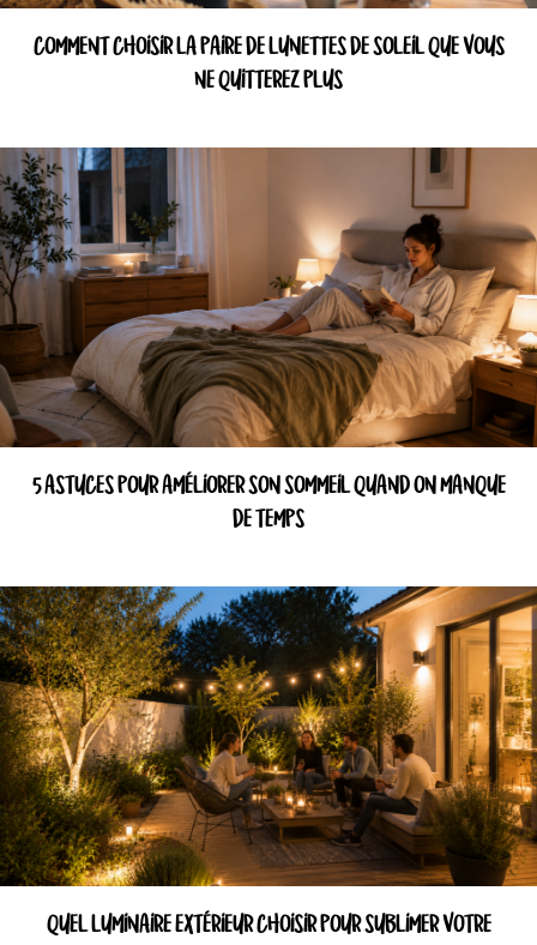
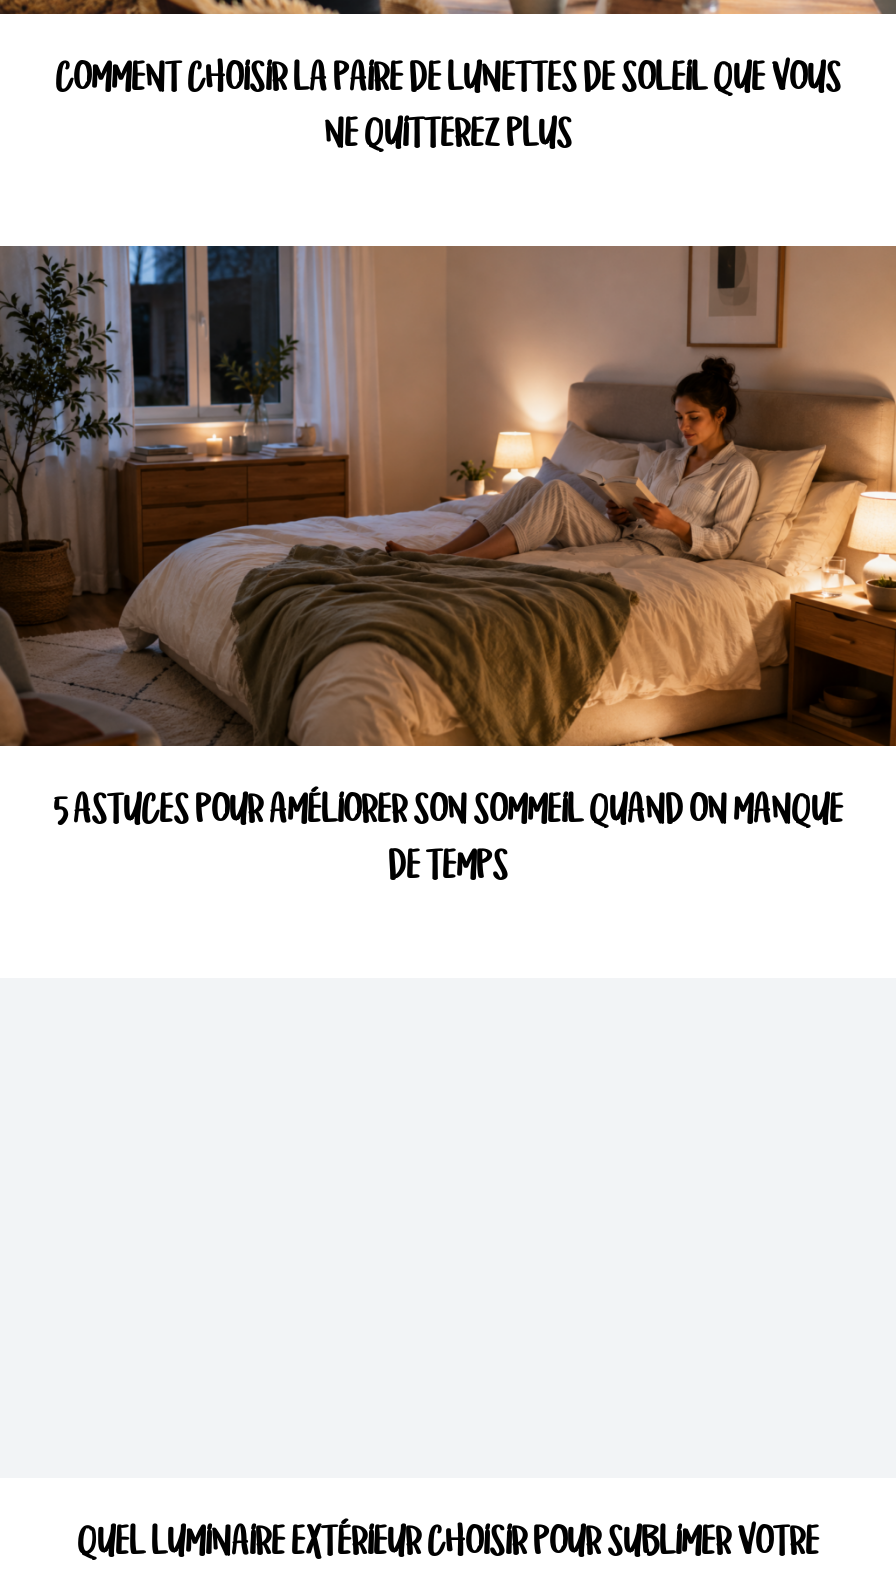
[4,585,533,887] [image] -> none

